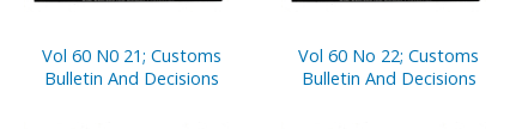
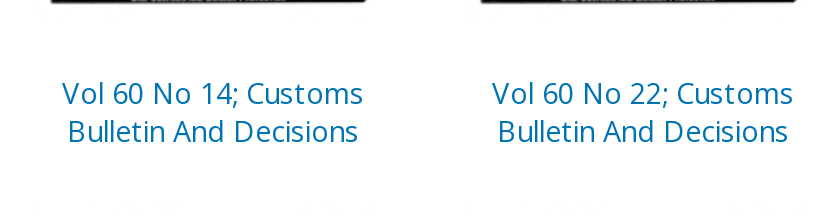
[41,44,221,67] Vol 60 N0 21; Customs -> [62,74,364,112] Vol 60 No 14; Customs

